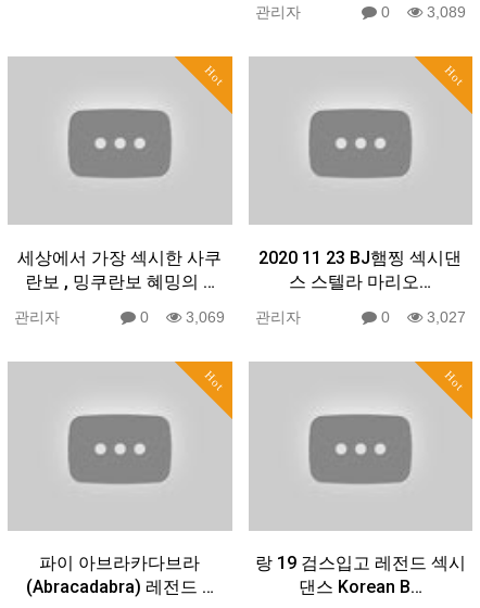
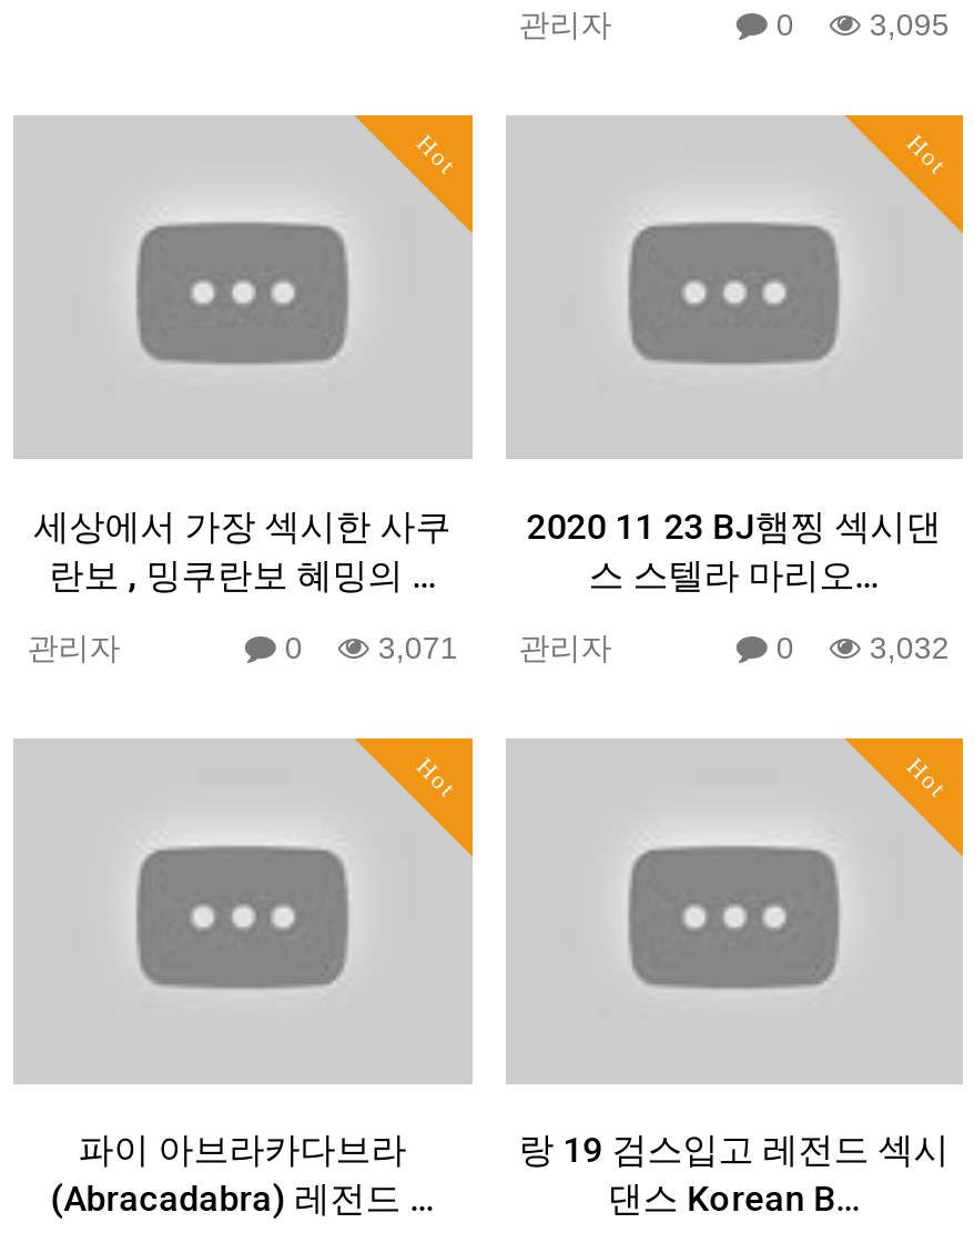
[377,3,466,20] 0 3,089 -> [767,6,949,42] 0 3,095
[136,308,300,326] 0 3,069 관리자 -> [276,630,612,665] 0 3,071 관리자
[377,308,466,326] 0 3,027 -> [767,630,949,665] 0 3,032

